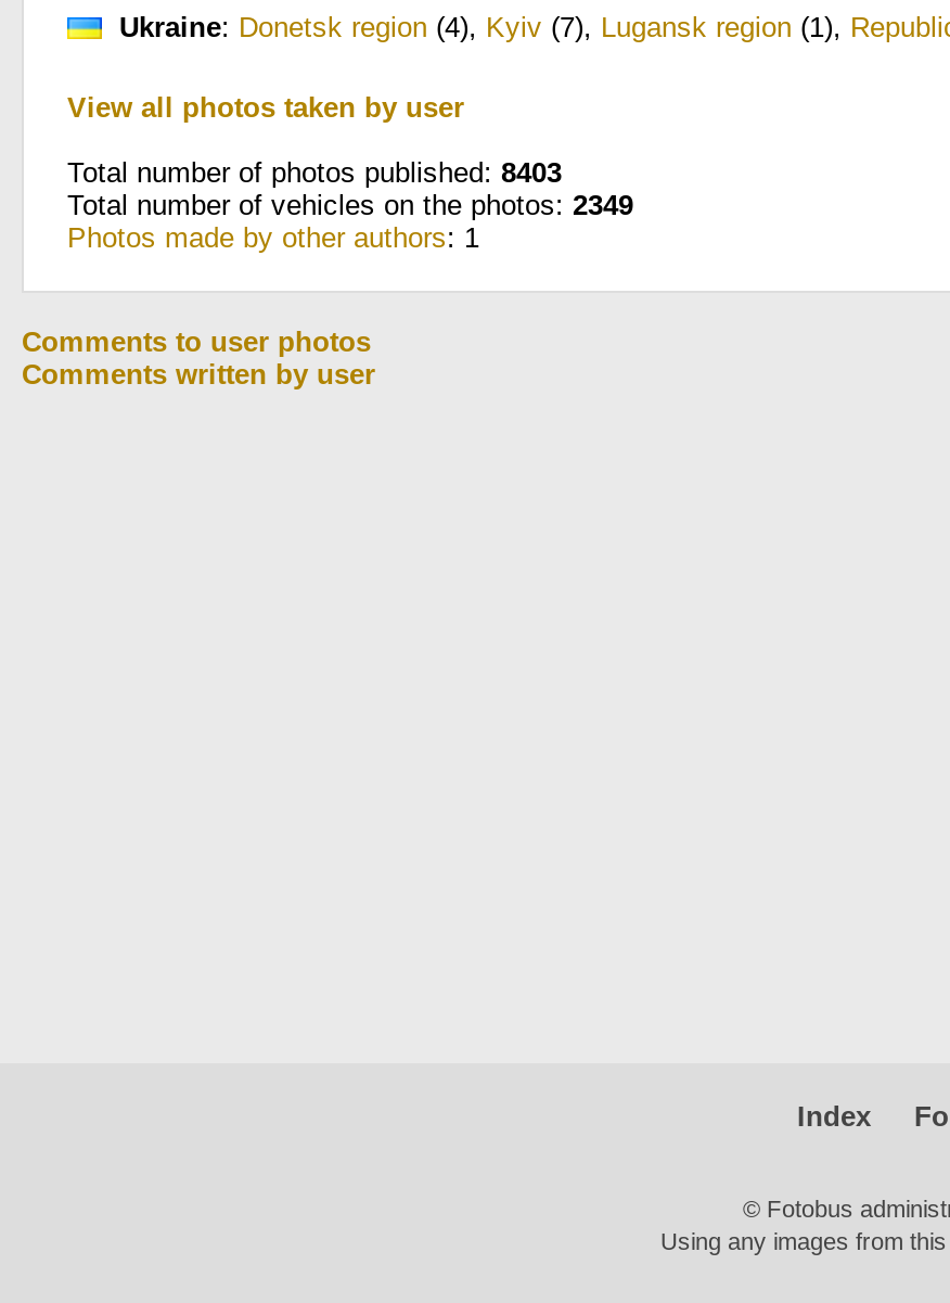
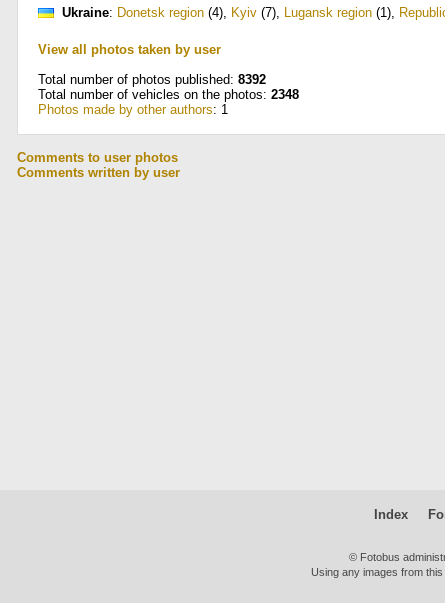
[67,156,562,189] Total number of photos published: 8403 -> [38,72,266,87] Total number of photos published: 8392
[67,189,633,221] Total number of vehicles on the photos: 2349 -> [38,87,299,102] Total number of vehicles on the photos: 2348

